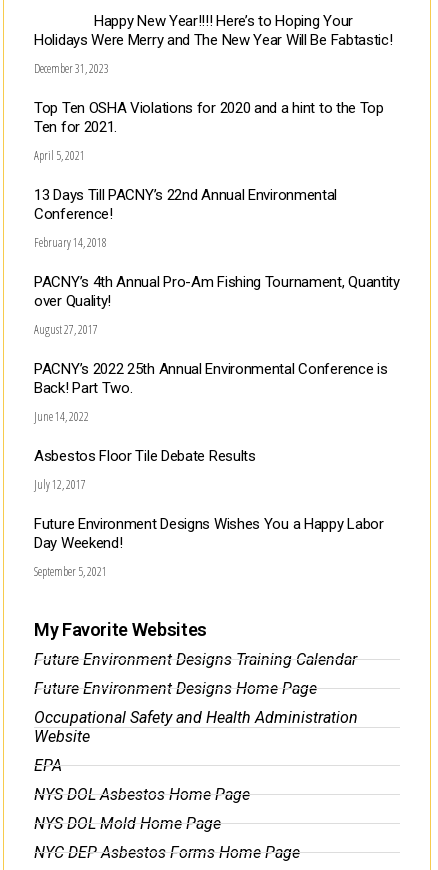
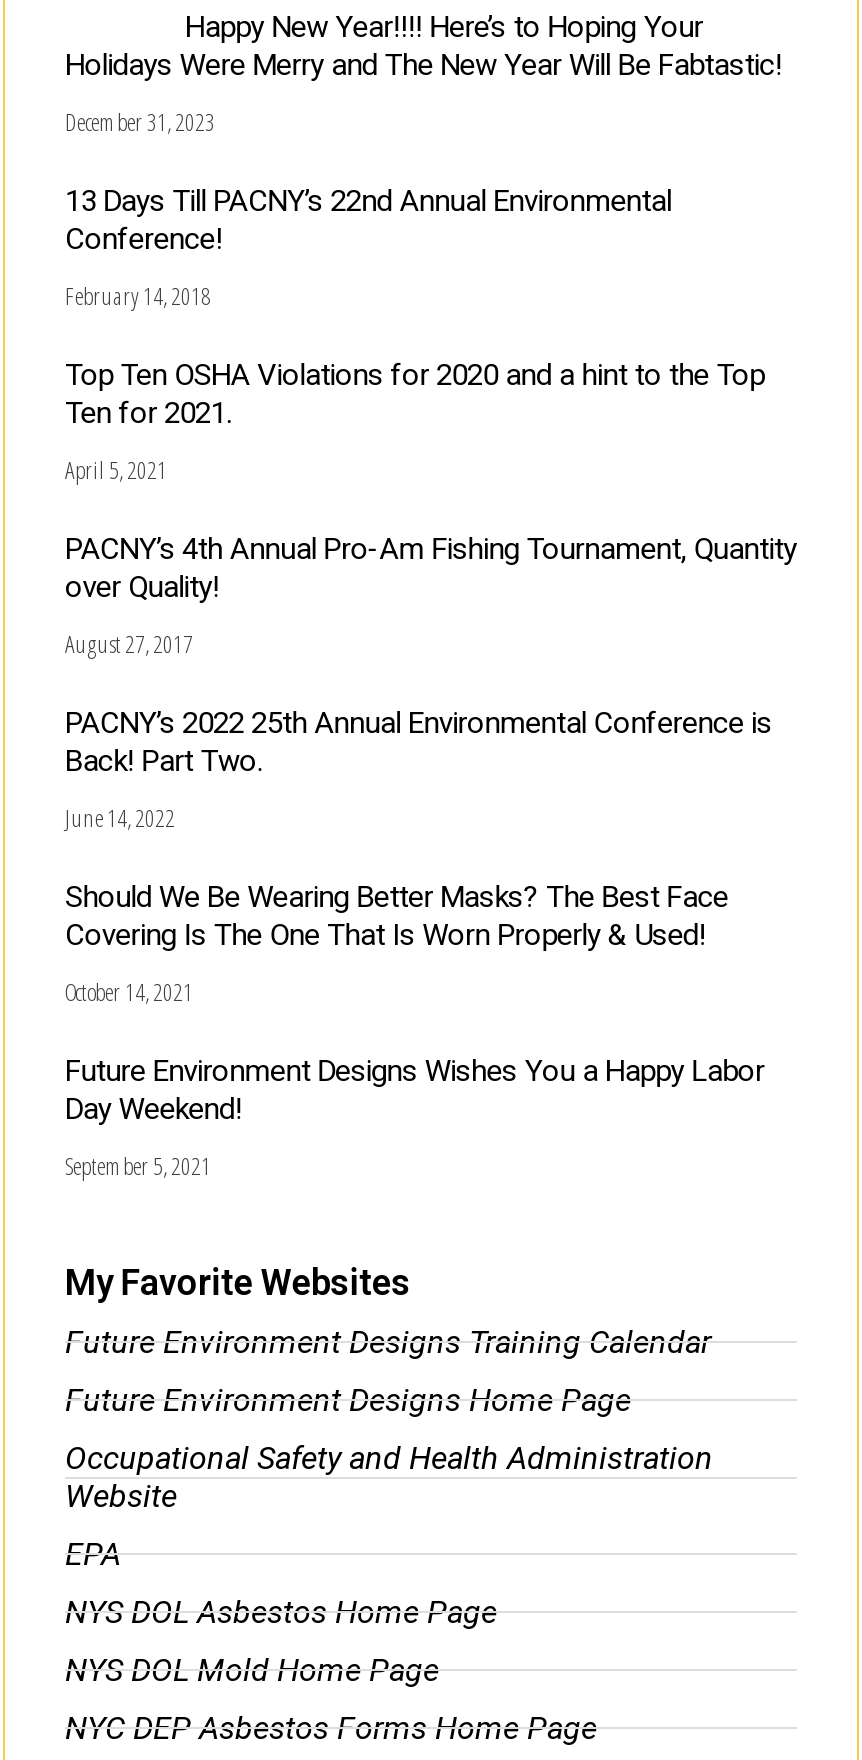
moved [34,99,384,164] -> [65,358,765,488]: Top Ten OSHA Violations for 2020 and a hint to the Top | Ten for 2021. | April 5, 2021
moved [34,186,337,251] -> [65,184,671,314]: 13 Days Till PACNY’s 22nd Annual Environmental | Conference! | February 14, 2018
[34,447,256,465] Asbestos Floor Tile Debate Results -> [65,880,728,954] Should We Be Wearing Better Masks? The Best Face | Covering Is The One That Is Worn Properly & Used!
[34,476,86,493] July 12, 2017 -> [65,976,193,1010] October 14, 2021

